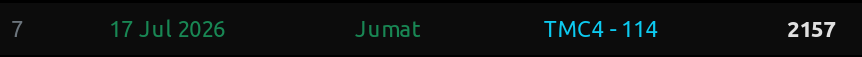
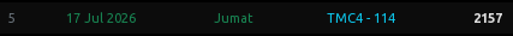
[11,17,23,41] 7 -> [7,11,14,25] 5

